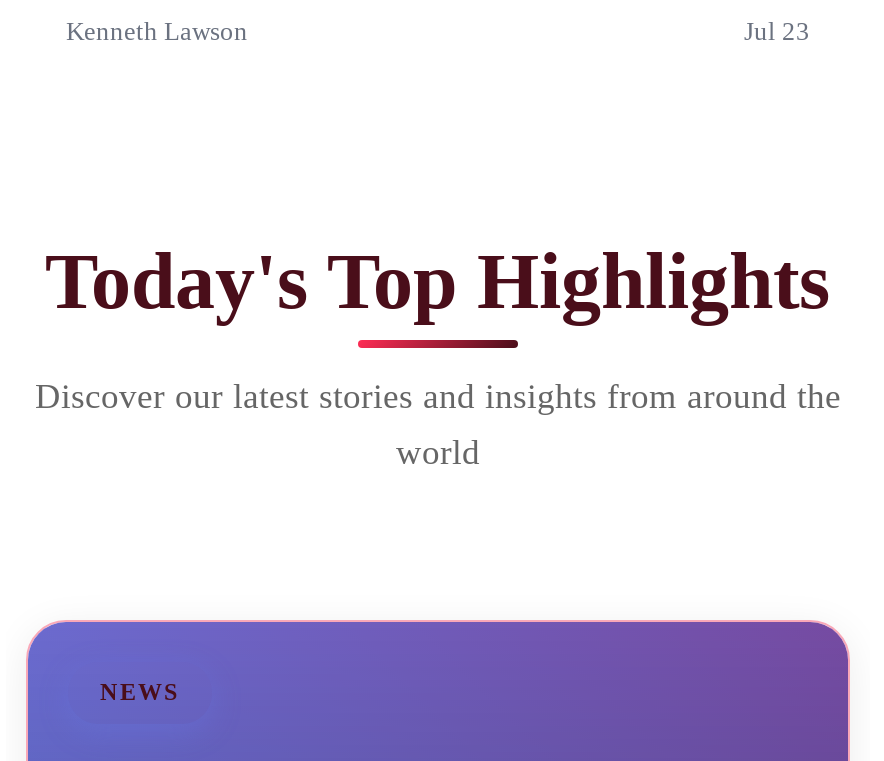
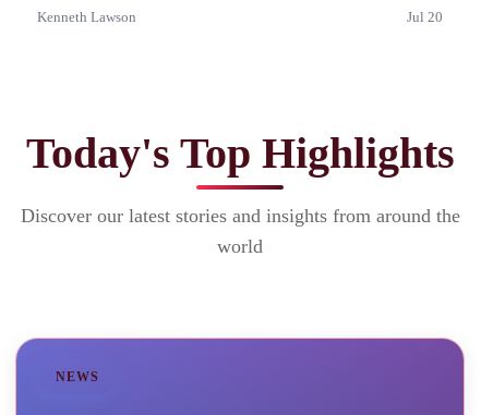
[744,18,810,46] Jul 23 -> [407,10,443,25] Jul 20

